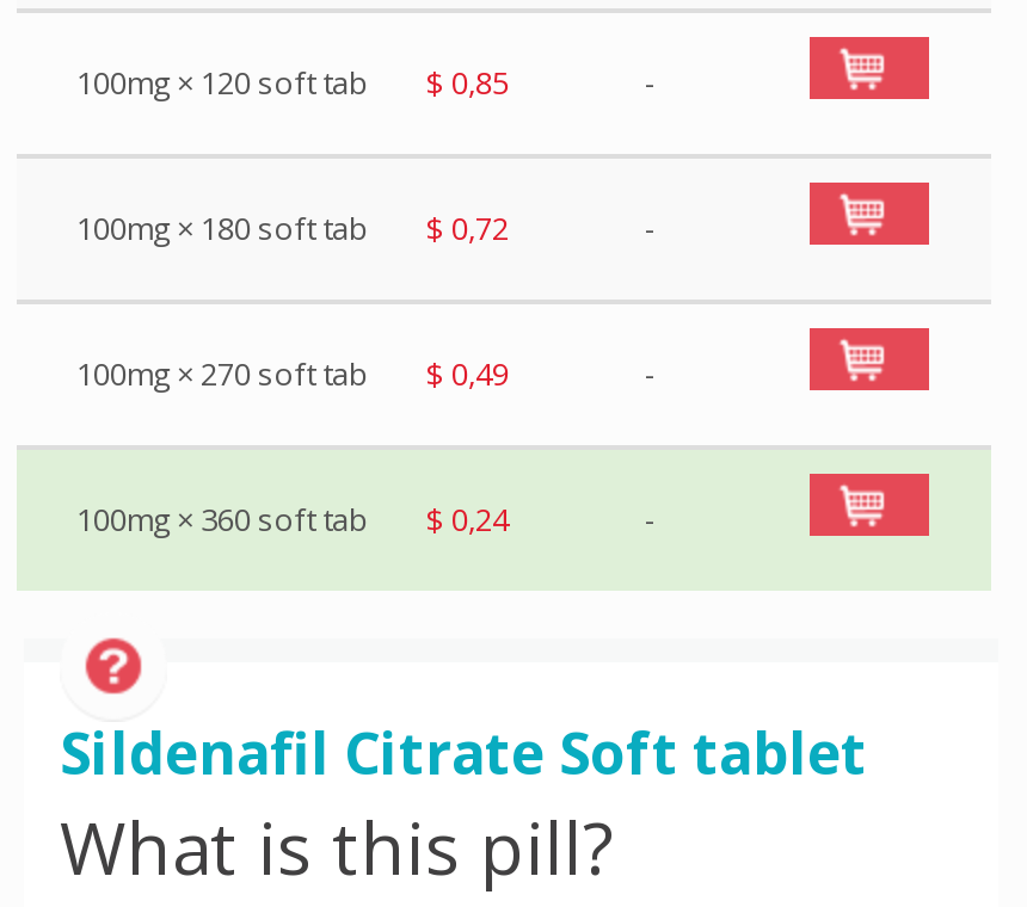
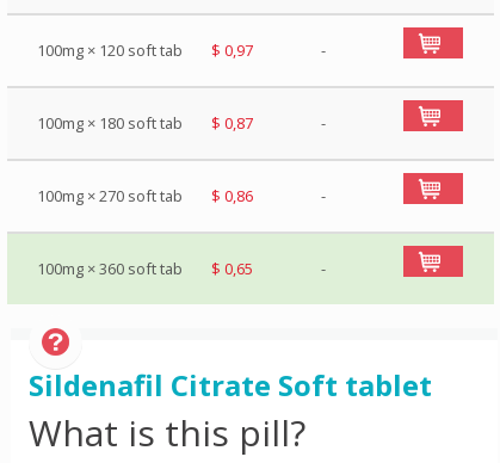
[76,61,509,104] 100mg × 120 soft tab $ 0,85 -> [37,39,253,61] 100mg × 120 soft tab $ 0,97
[76,206,509,249] 100mg × 180 soft tab $ 0,72 -> [37,112,253,134] 100mg × 180 soft tab $ 0,87
[76,352,509,395] 100mg × 270 soft tab $ 0,49 -> [37,185,253,206] 100mg × 270 soft tab $ 0,86
[76,498,509,541] 100mg × 360 soft tab $ 0,24 -> [37,258,253,279] 100mg × 360 soft tab $ 0,65

